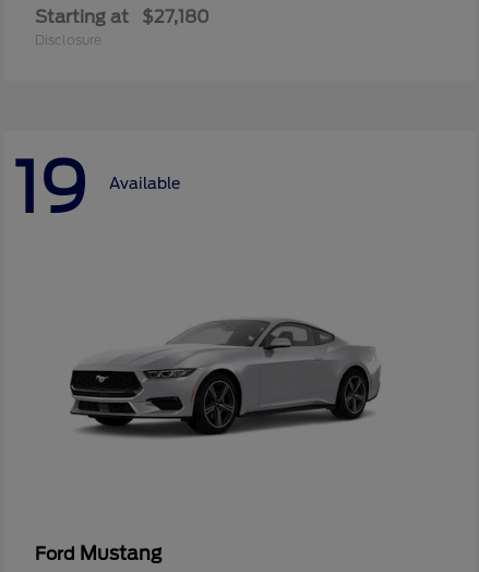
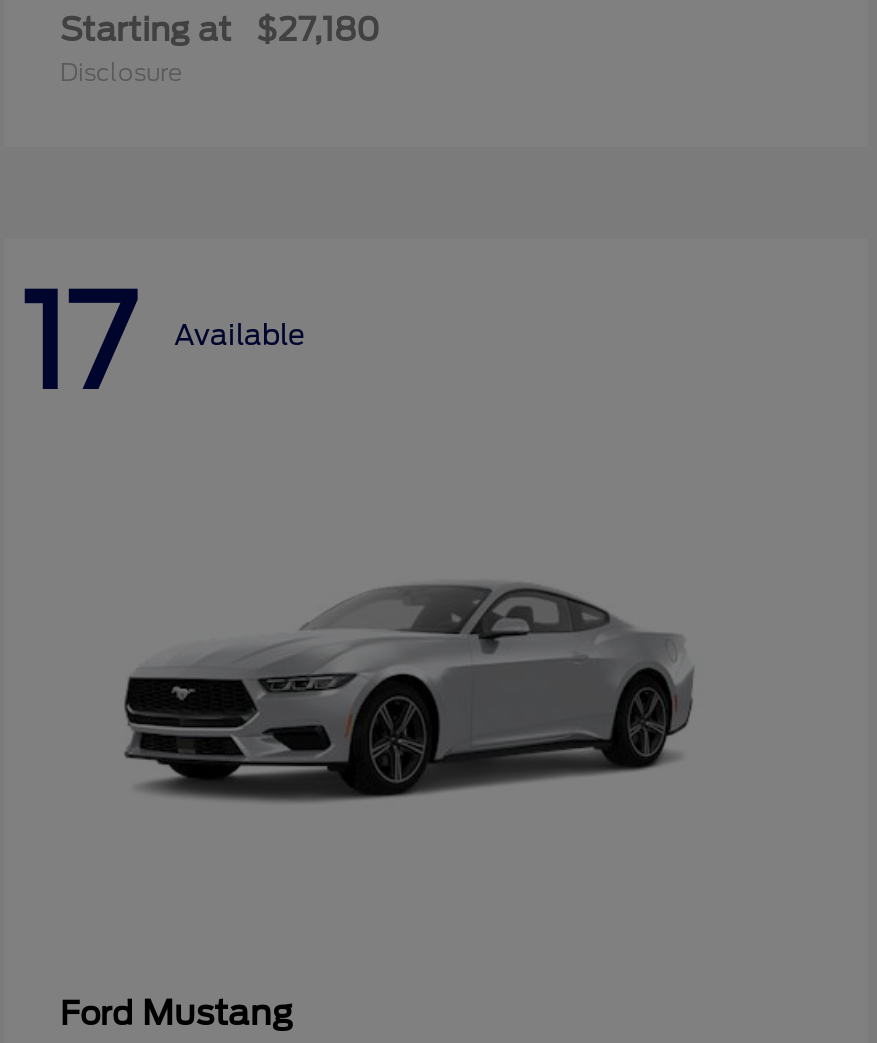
[13,147,180,230] 19 Available -> [20,268,304,420] 17 Available

